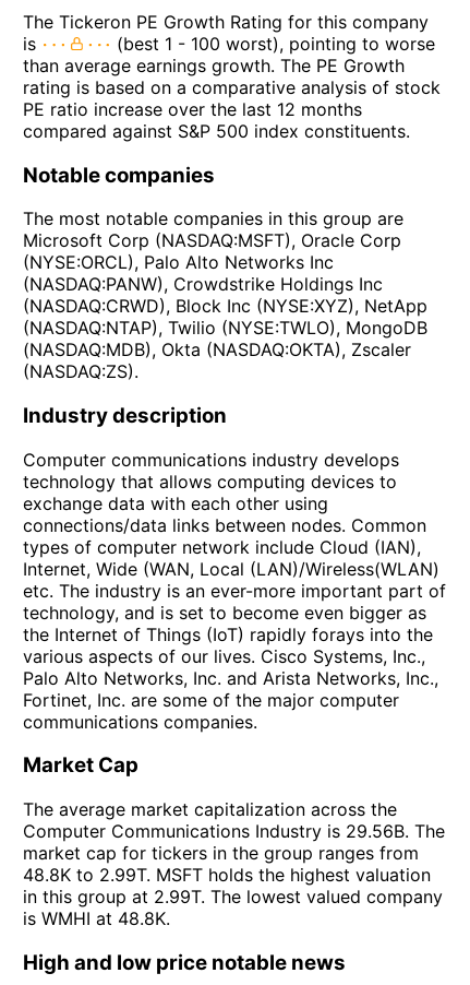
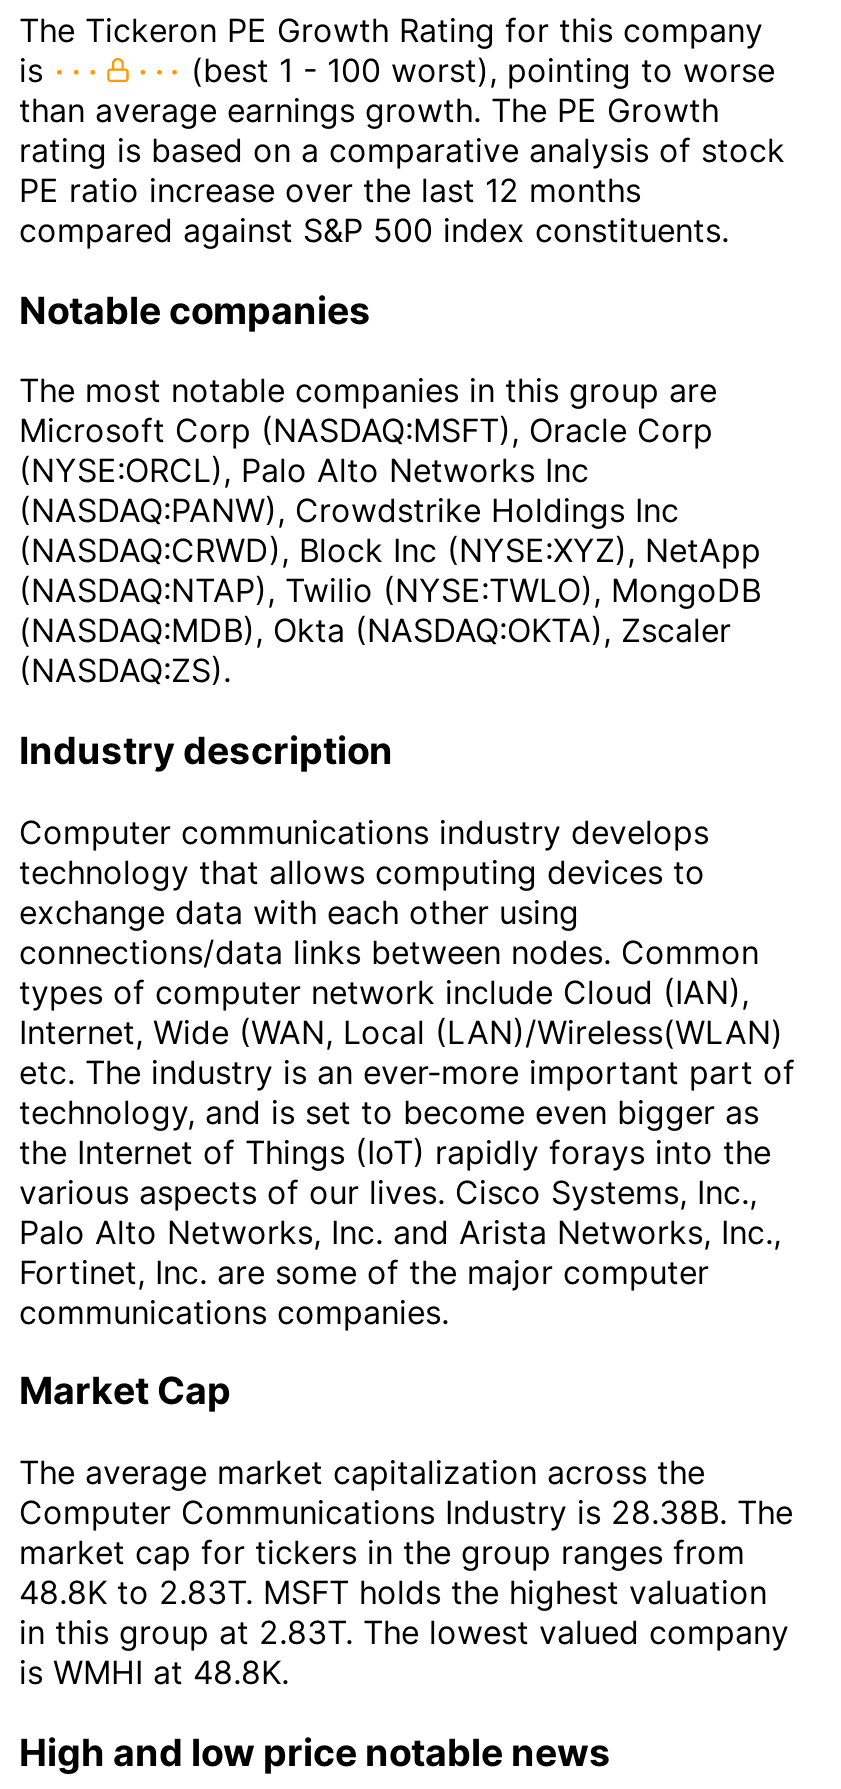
[23,820,445,842] Computer Communications Industry is 29.56B. The -> [19,1492,793,1532] Computer Communications Industry is 28.38B. The
[23,864,431,886] 48.8K to 2.99T. MSFT holds the highest valuation -> [19,1572,767,1612] 48.8K to 2.83T. MSFT holds the highest valuation
[23,886,443,908] in this group at 2.99T. The lowest valued company -> [19,1612,789,1652] in this group at 2.83T. The lowest valued company

